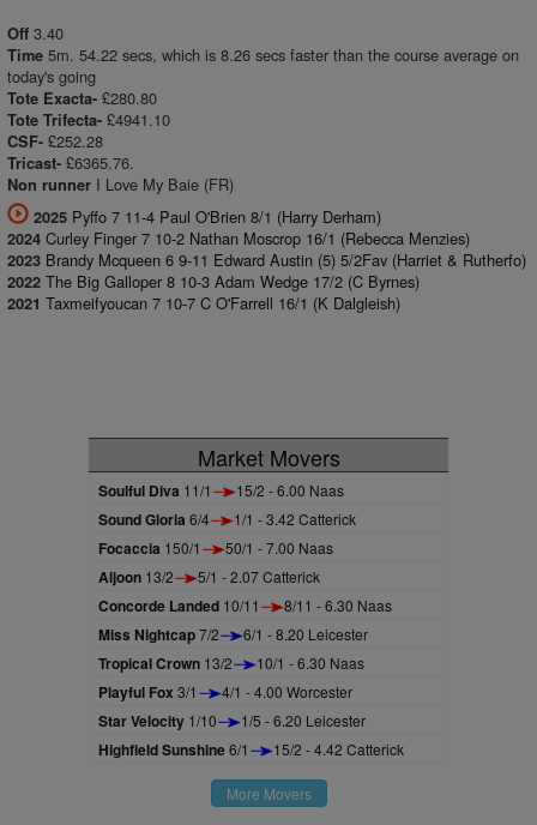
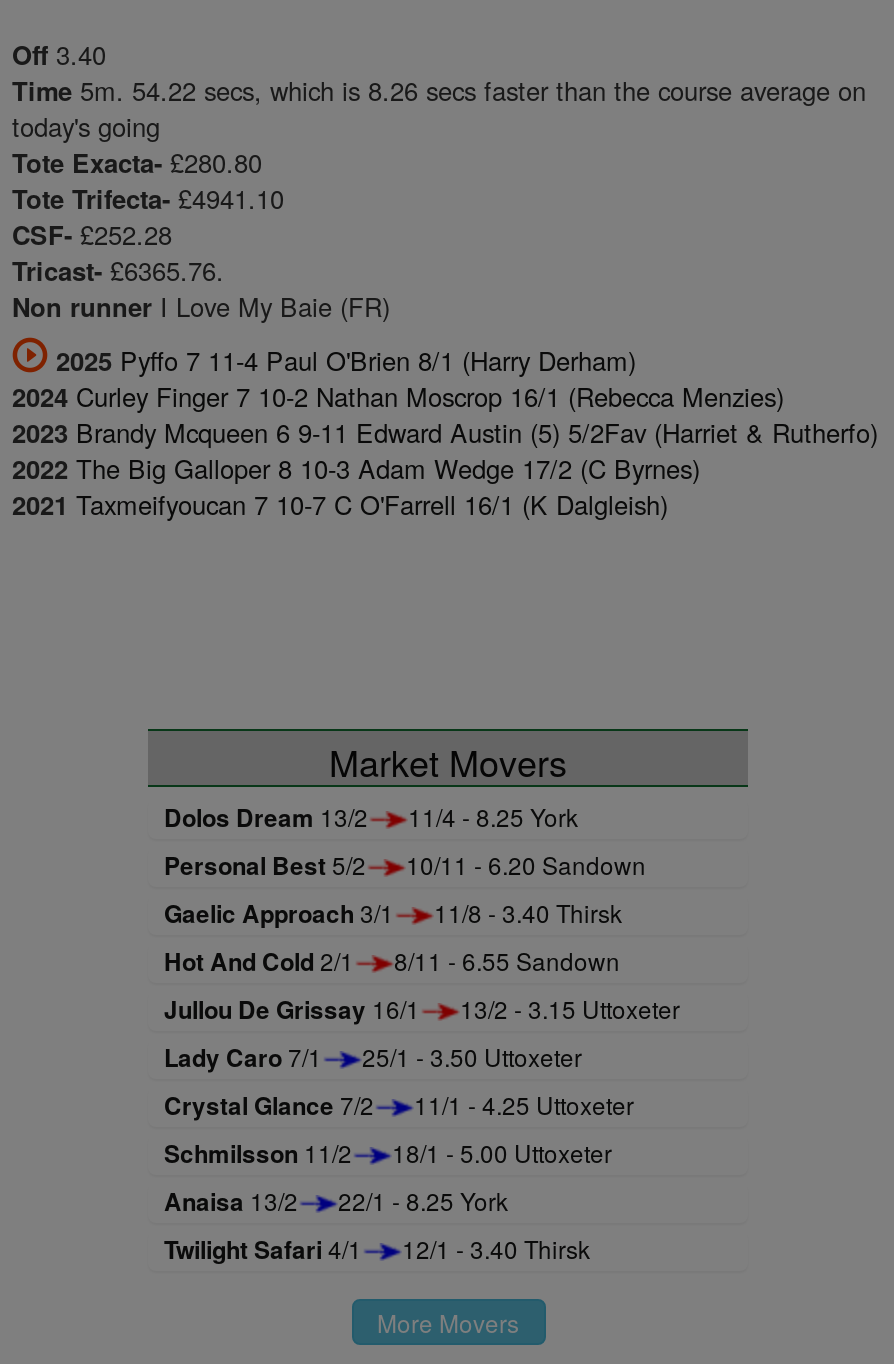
[98,480,404,760] Soulful Diva 11/1 | 15/2 - 6.00 Naas | Sound Gloria 6/4 | 1/1 - 3.42 Catterick | Focaccia 150/1 | 50/1 - 7.00 Naas | Aljoon 13/2 | 5/1 - 2.07 Catterick | Concorde Landed 10/11 | 8/11 - 6.30 Naas | Miss Nightcap 7/2 | 6/1 - 8.20 Leicester | Tropical Crown 13/2 | 10/1 - 6.30 Naas | Playful Fox 3/1 | 4/1 - 4.00 Worcester | Star Velocity 1/10 | 1/5 - 6.20 Leicester | Highfield Sunshine 6/1 | 15/2 - 4.42 Catterick -> [164,799,680,1267] Dolos Dream 13/2 | 11/4 - 8.25 York | Personal Best 5/2 | 10/11 - 6.20 Sandown | Gaelic Approach 3/1 | 11/8 - 3.40 Thirsk | Hot And Cold 2/1 | 8/11 - 6.55 Sandown | Jullou De Grissay 16/1 | 13/2 - 3.15 Uttoxeter | Lady Caro 7/1 | 25/1 - 3.50 Uttoxeter | Crystal Glance 7/2 | 11/1 - 4.25 Uttoxeter | Schmilsson 11/2 | 18/1 - 5.00 Uttoxeter | Anaisa 13/2 | 22/1 - 8.25 York | Twilight Safari 4/1 | 12/1 - 3.40 Thirsk

